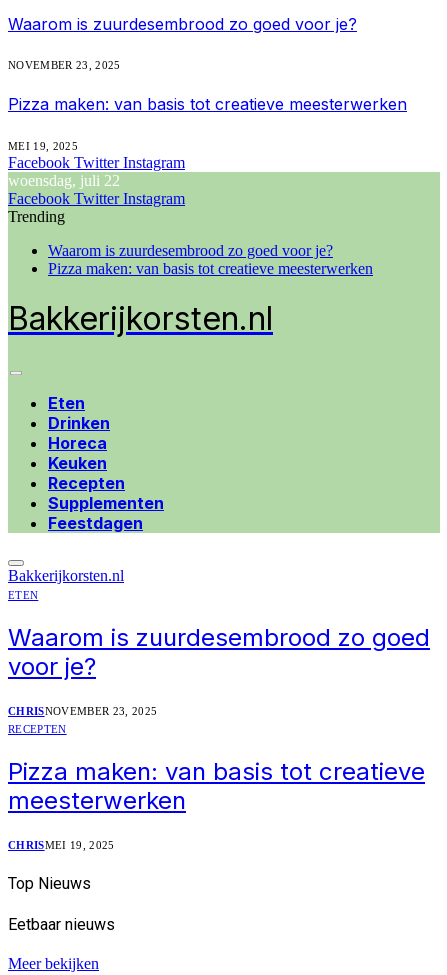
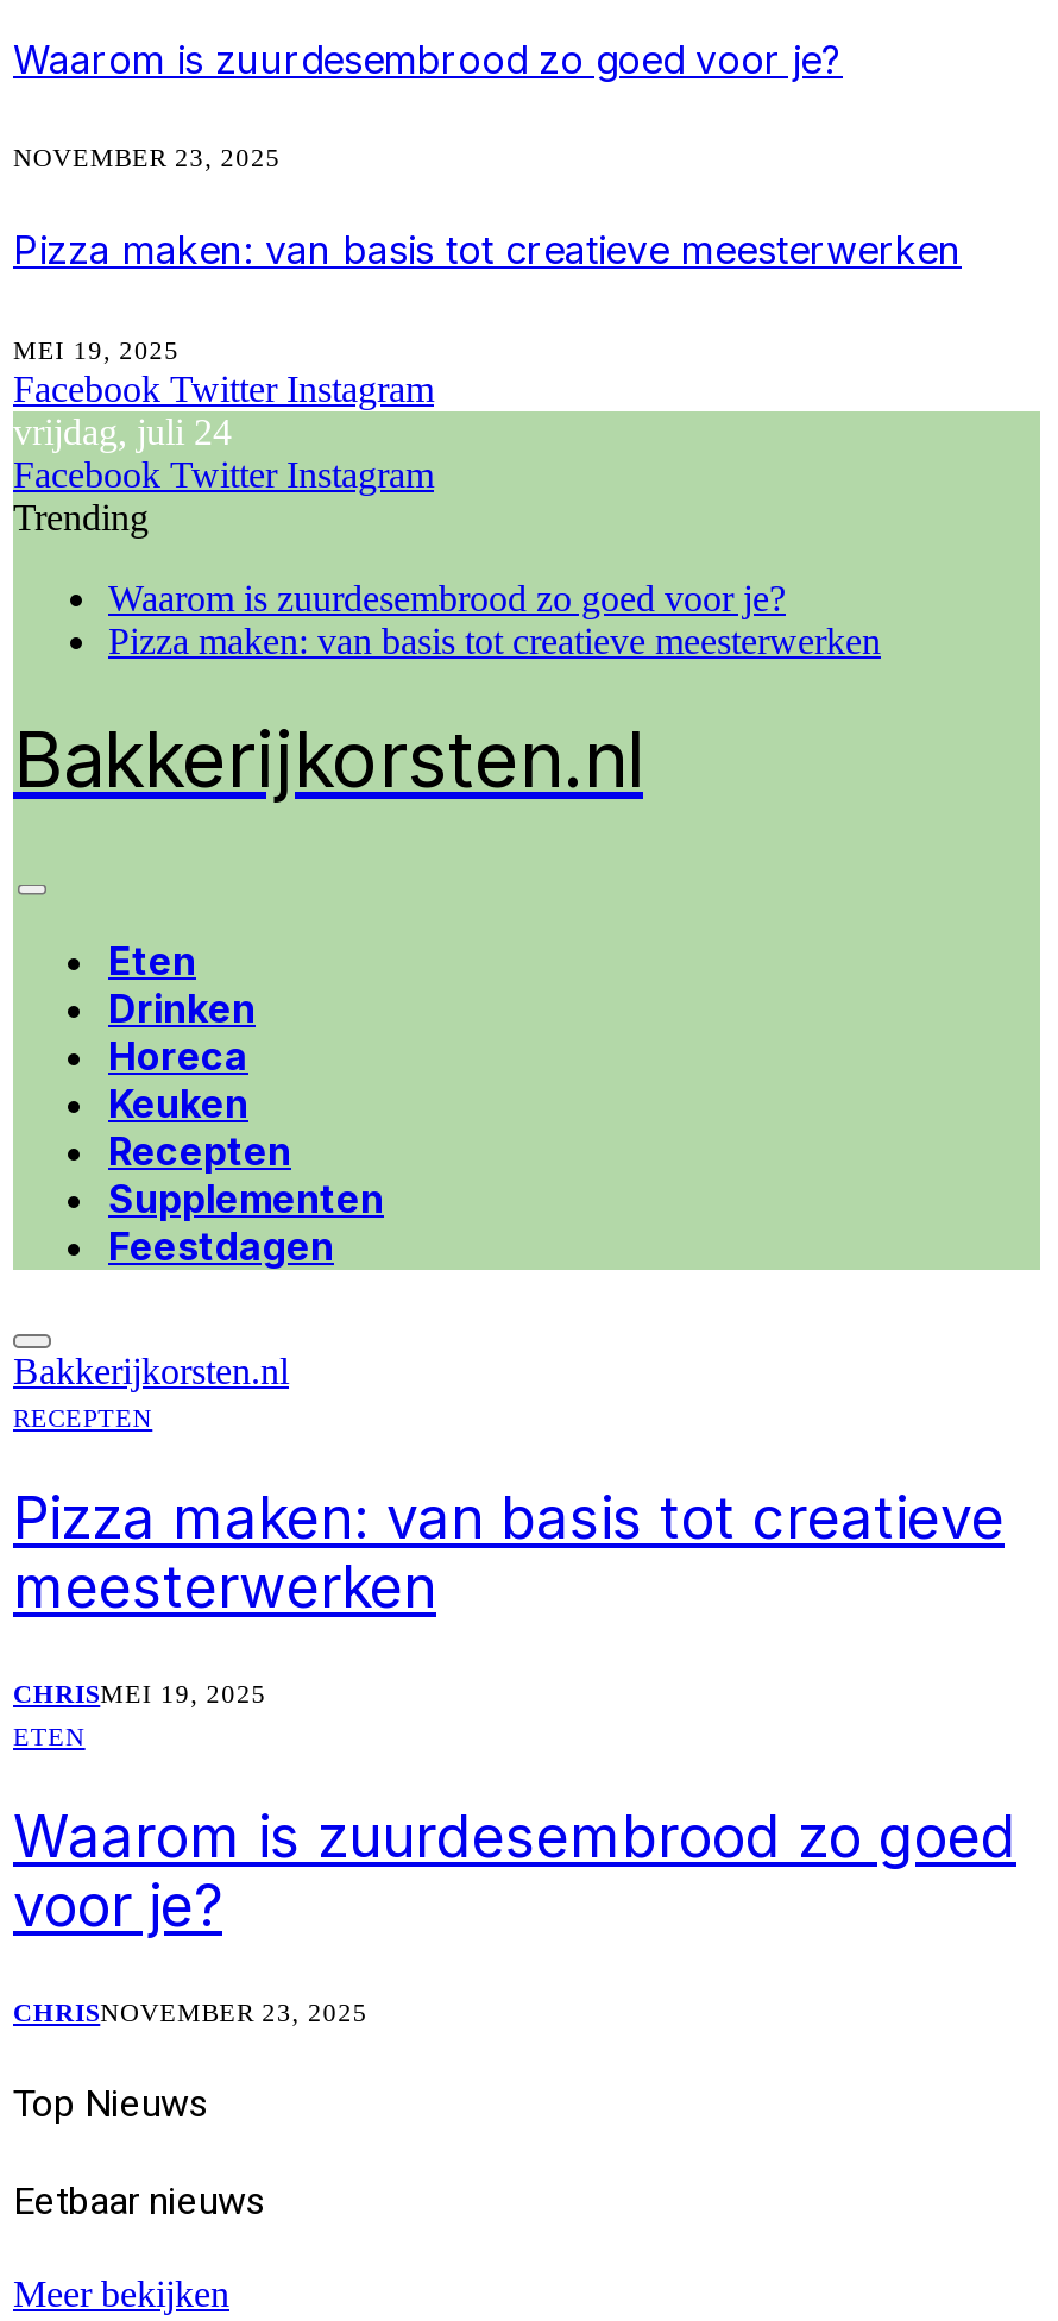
[8,172,120,189] woensdag, juli 22 -> [13,410,232,451] vrijdag, juli 24
moved [8,589,430,717] -> [13,1722,1016,2026]: ETEN | Waarom is zuurdesembrood zo goed | voor je? | CHRISNOVEMBER 23, 2025
moved [8,723,425,851] -> [13,1404,1005,1708]: RECEPTEN | Pizza maken: van basis tot creatieve | meesterwerken | CHRISMEI 19, 2025

